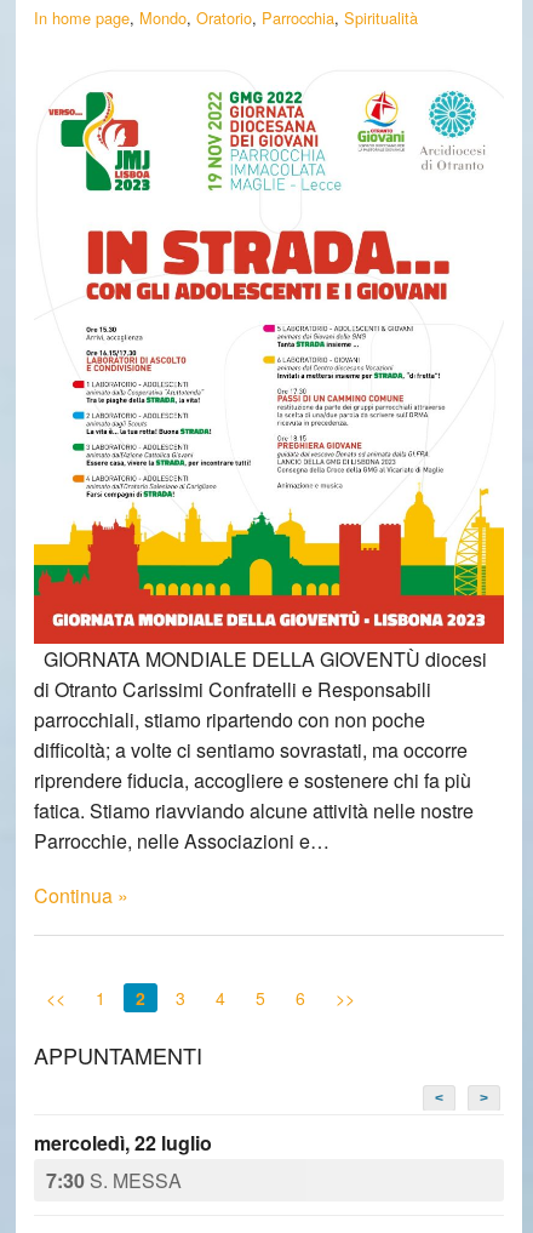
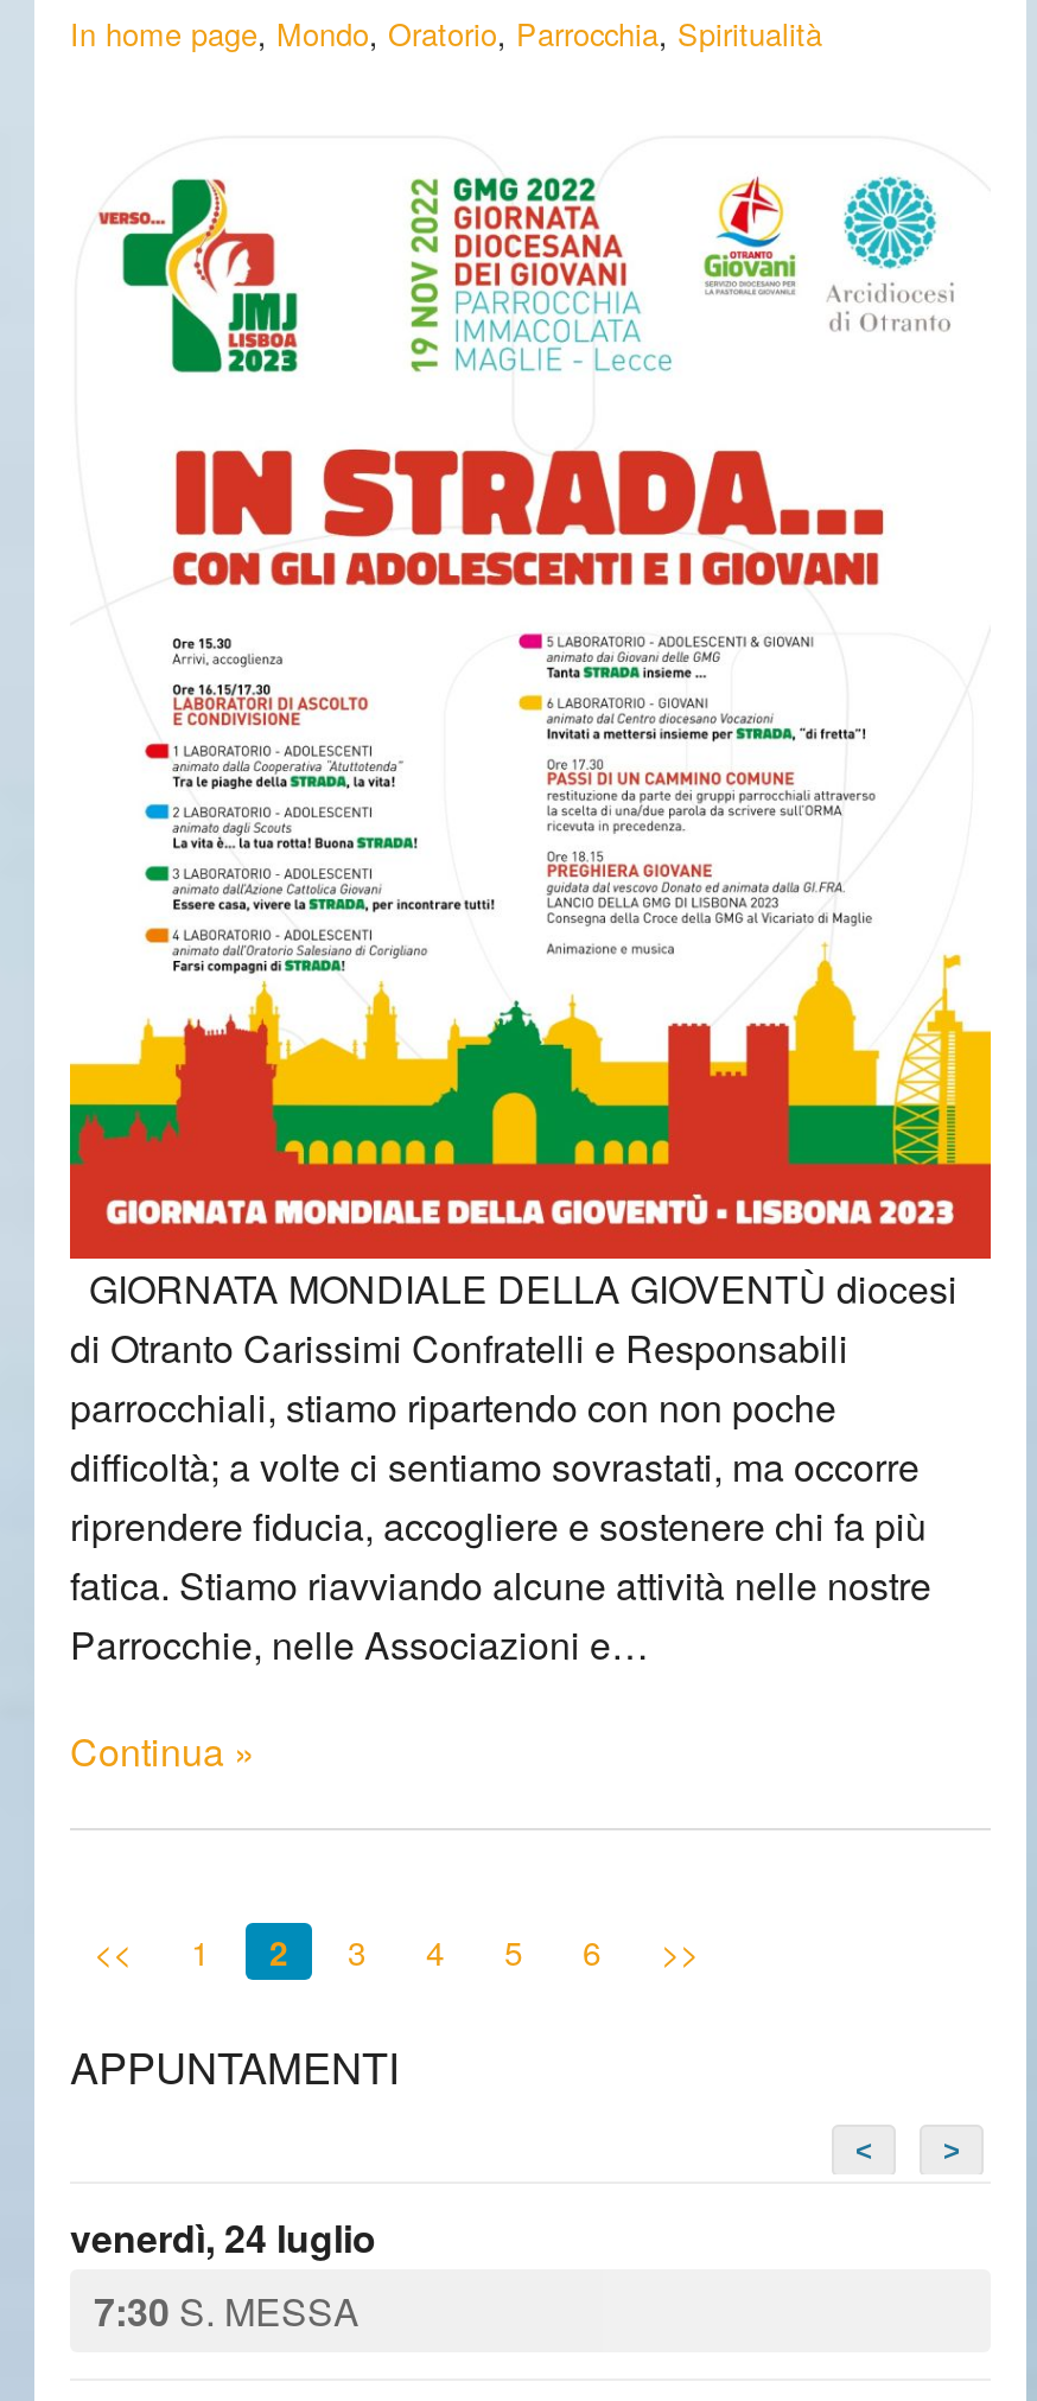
[34,1129,212,1156] mercoledì, 22 luglio -> [70,2209,376,2263] venerdì, 24 luglio

